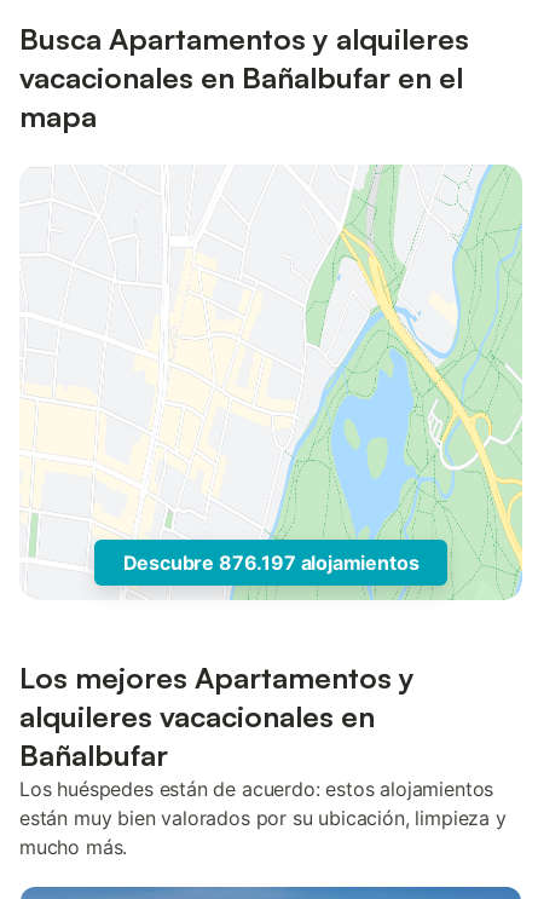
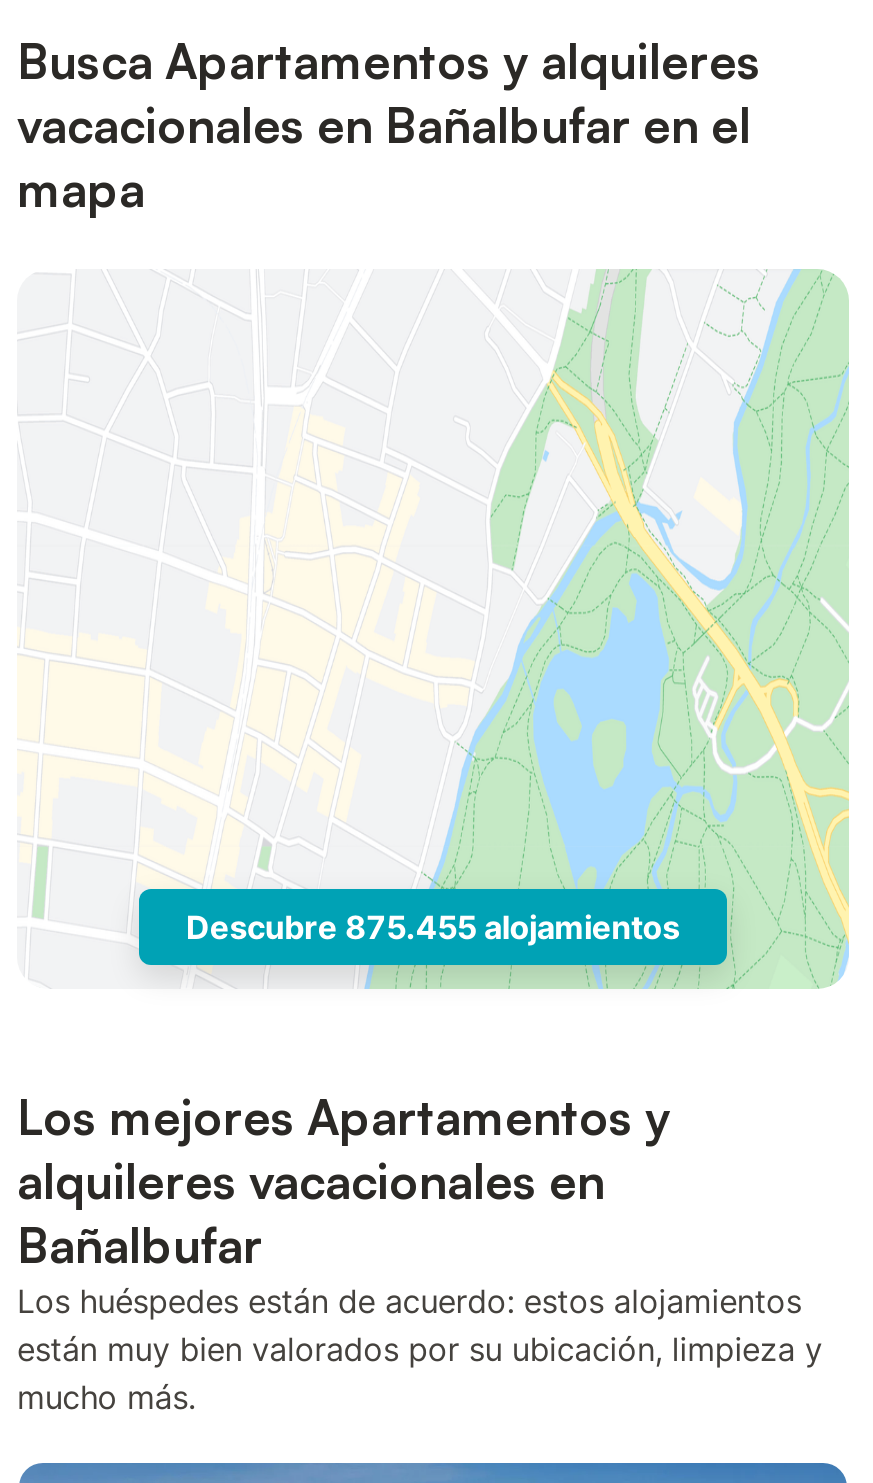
[123,551,419,575] Descubre 876.197 alojamientos -> [186,907,680,947] Descubre 875.455 alojamientos

